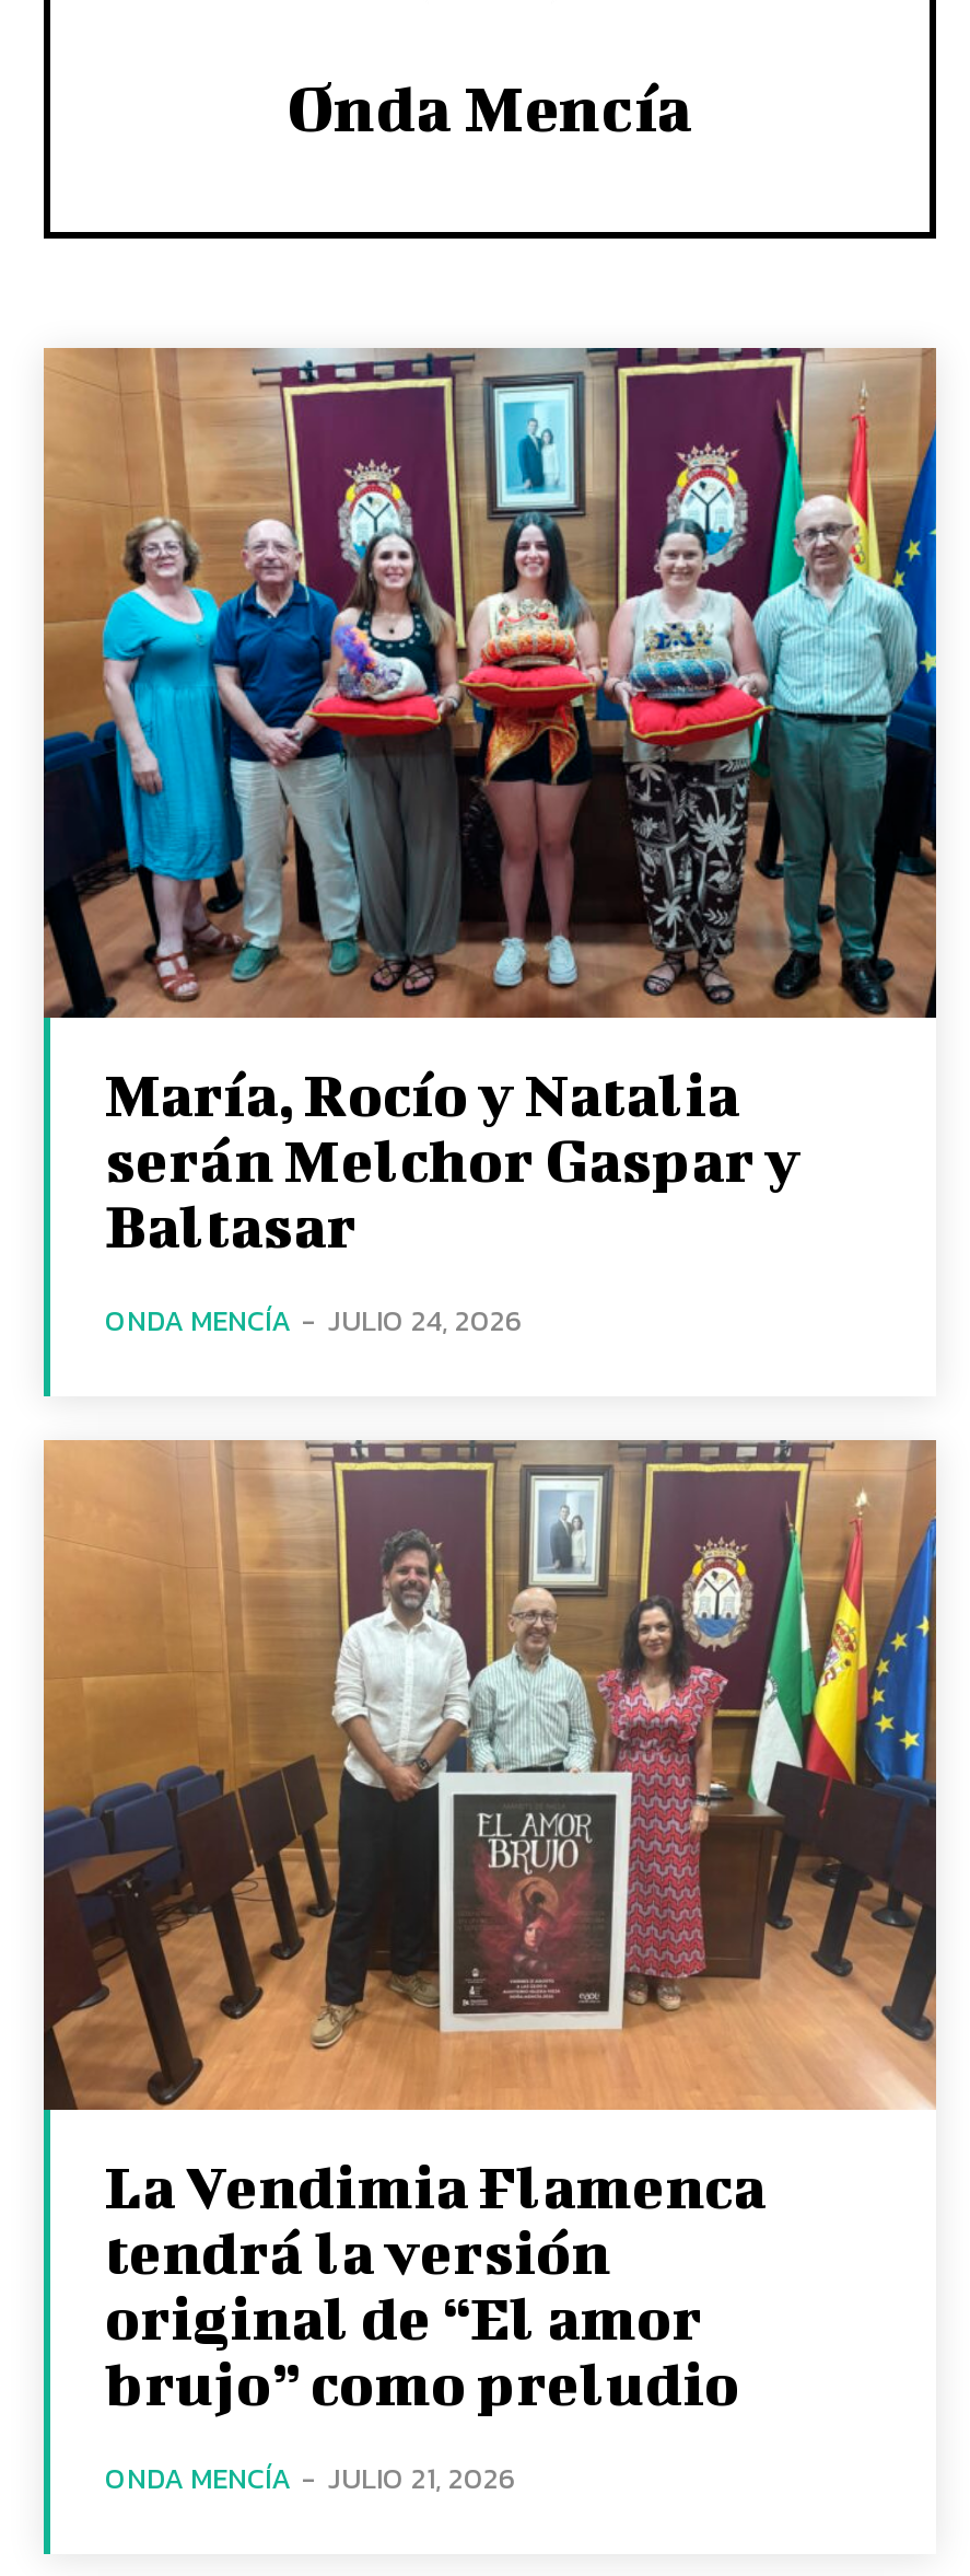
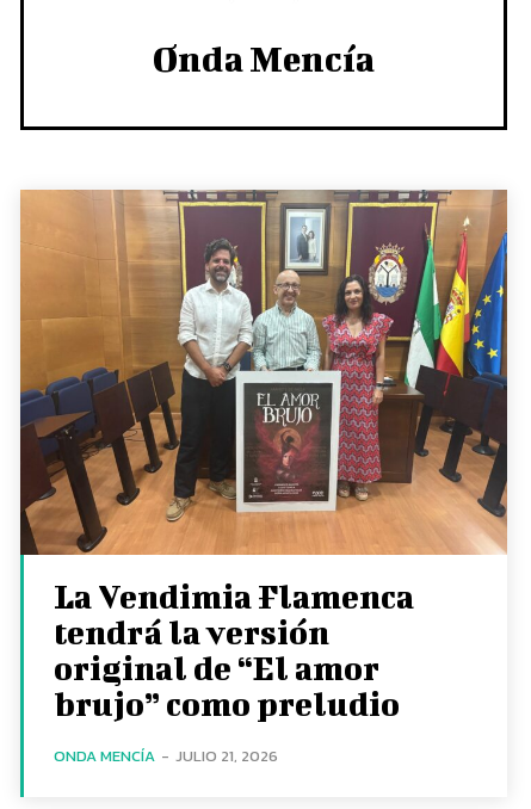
[42,346,938,1342] [image] | María, Rocío y Natalia | serán Melchor Gaspar y | Baltasar | ONDA MENCÍA - JULIO 24, 2026 -> none

